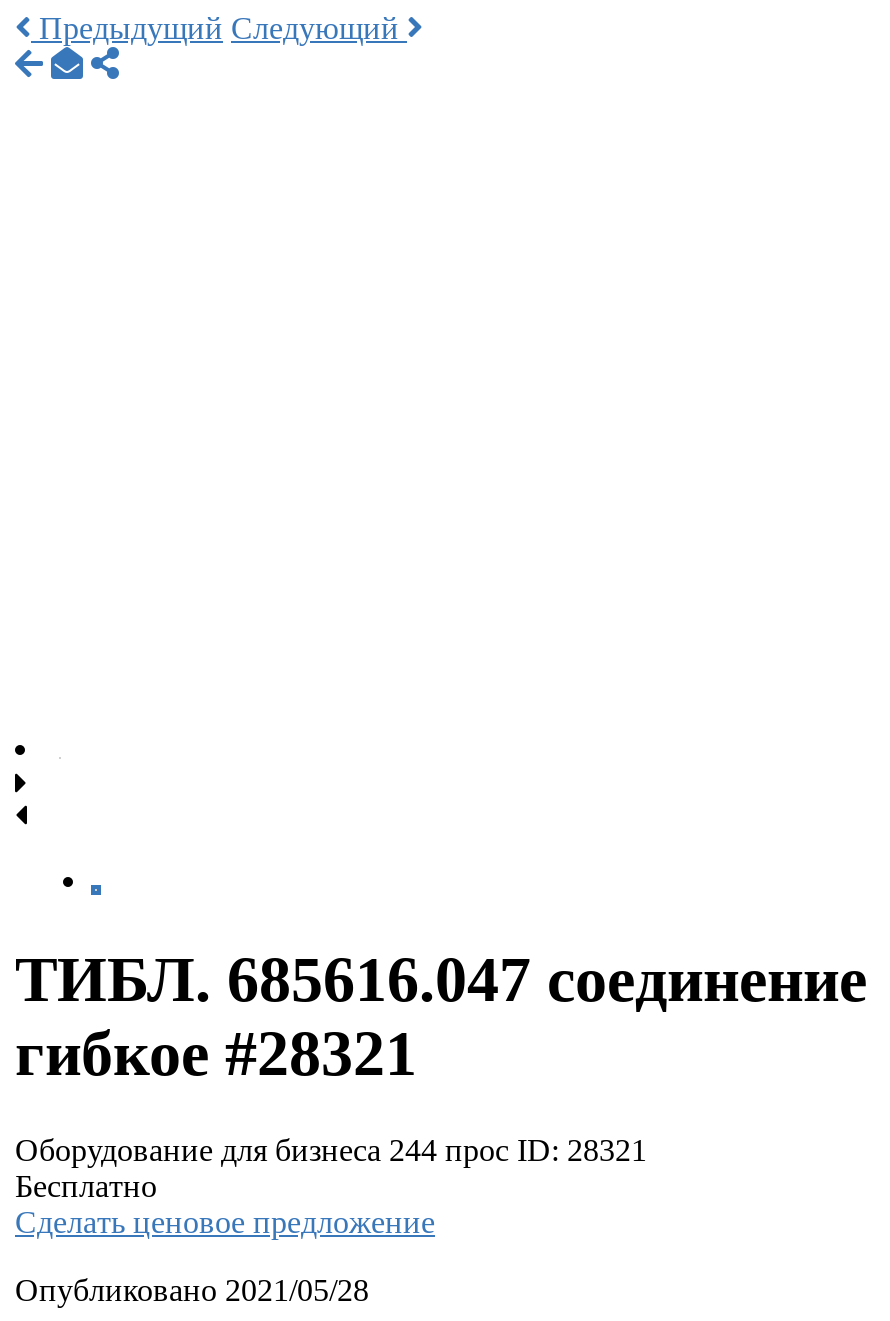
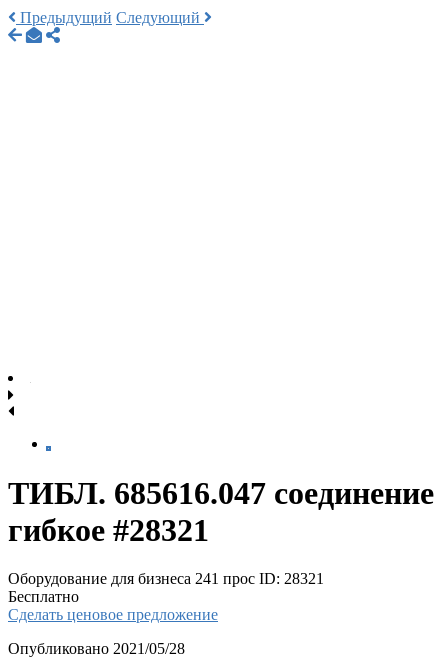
[15,1133,647,1167] Оборудование для бизнеса 244 прос ID: 28321 -> [8,570,324,587] Оборудование для бизнеса 241 прос ID: 28321

